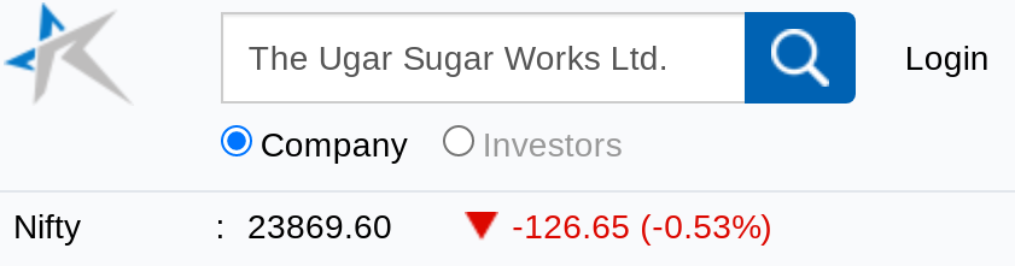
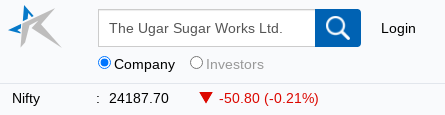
[247,207,392,246] 23869.60 -> [109,90,169,106] 24187.70
[512,207,773,246] -126.65 (-0.53%) -> [219,90,319,106] -50.80 (-0.21%)

